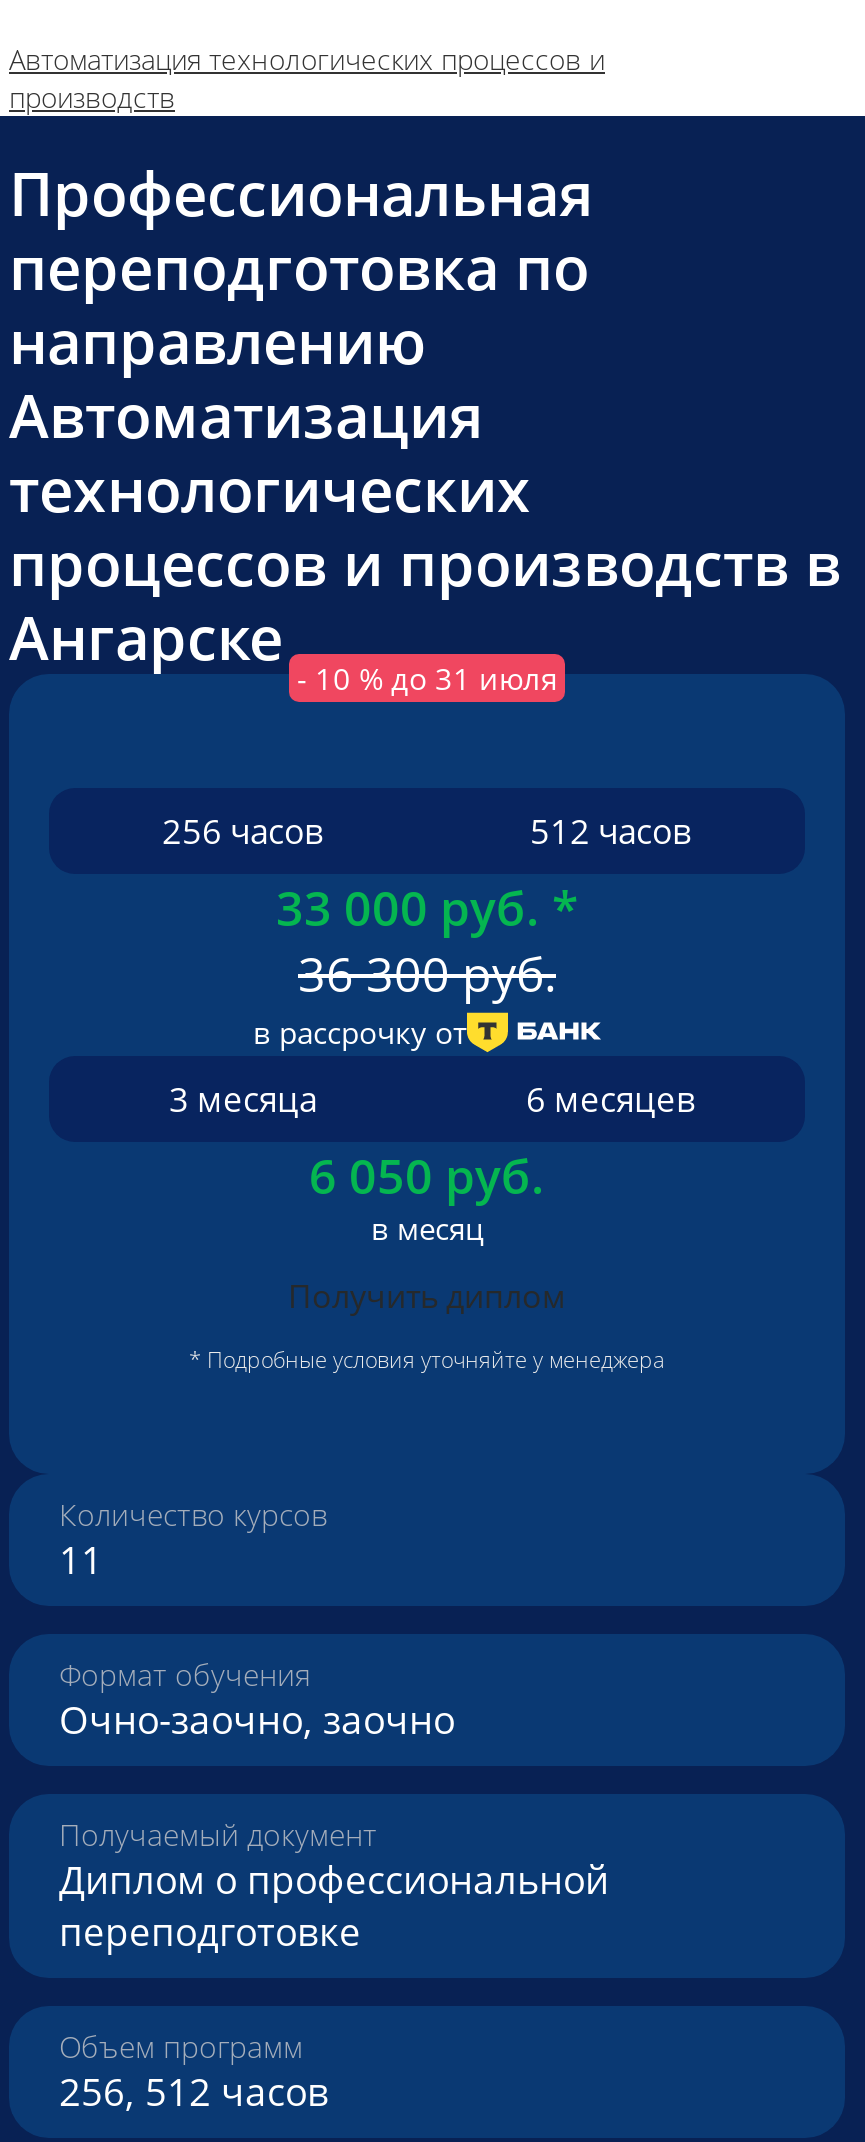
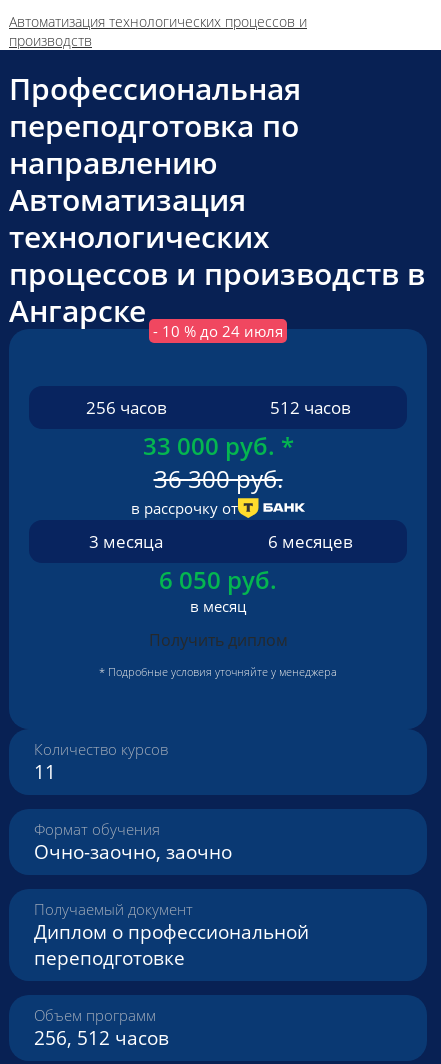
[9,597,557,699] Ангарске - 10 % до 31 июля -> [9,290,283,341] Ангарске - 10 % до 24 июля

